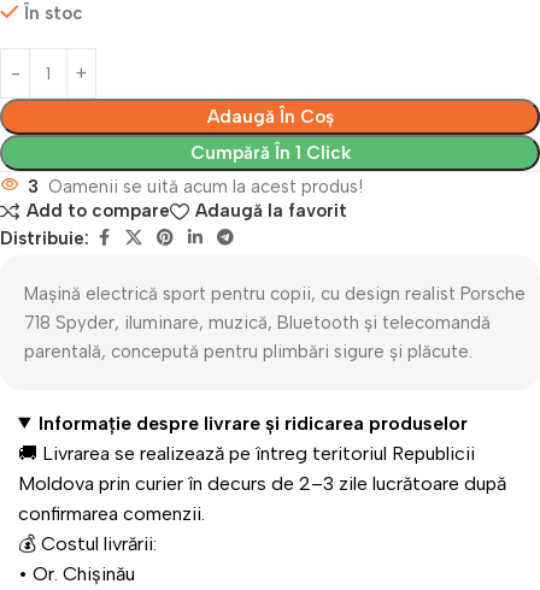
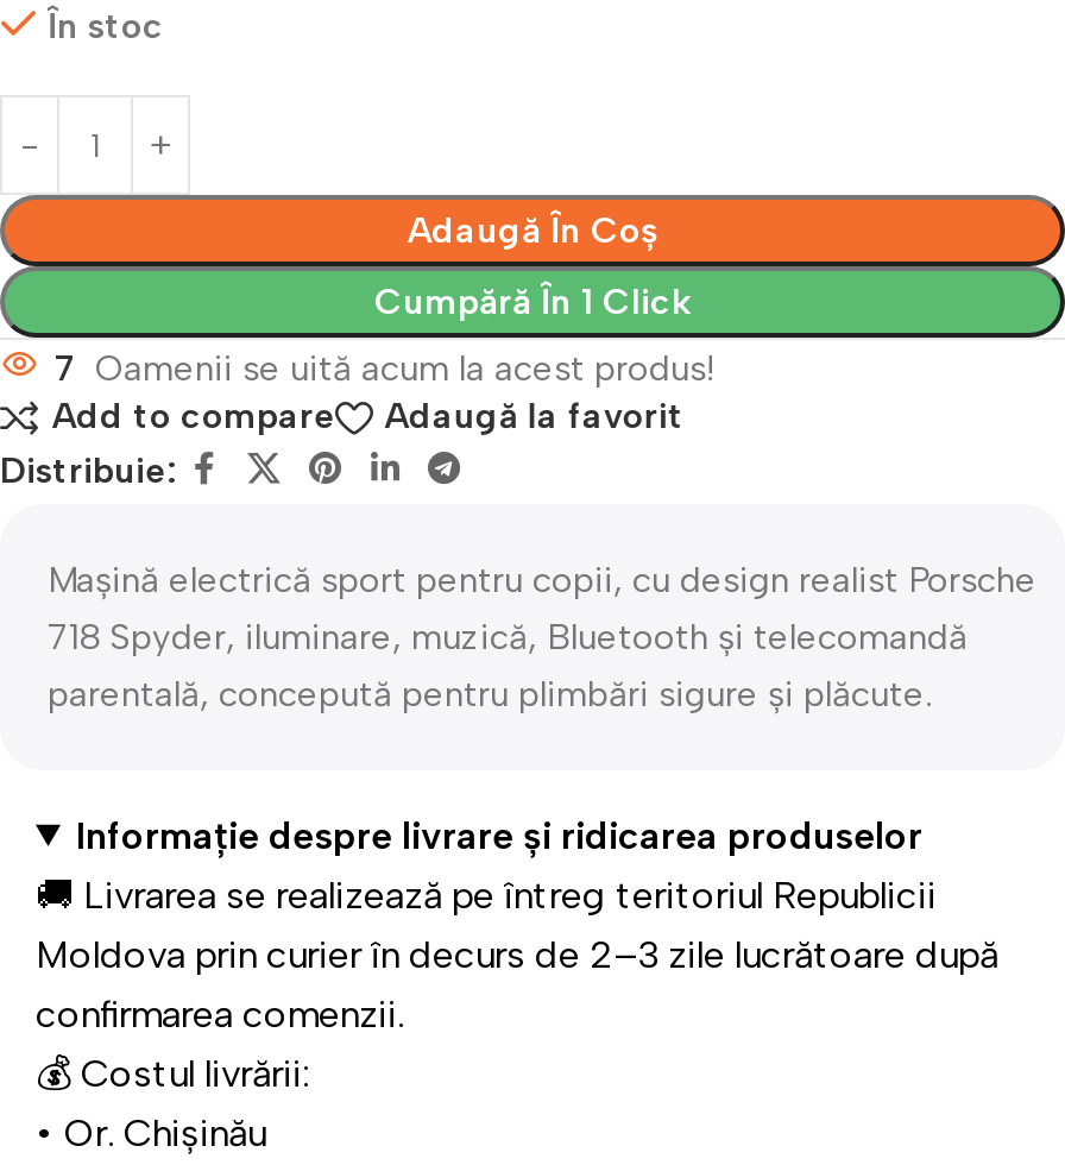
[28,176,363,198] 3 Oamenii se uită acum la acest produs! -> [55,348,716,391] 7 Oamenii se uită acum la acest produs!

